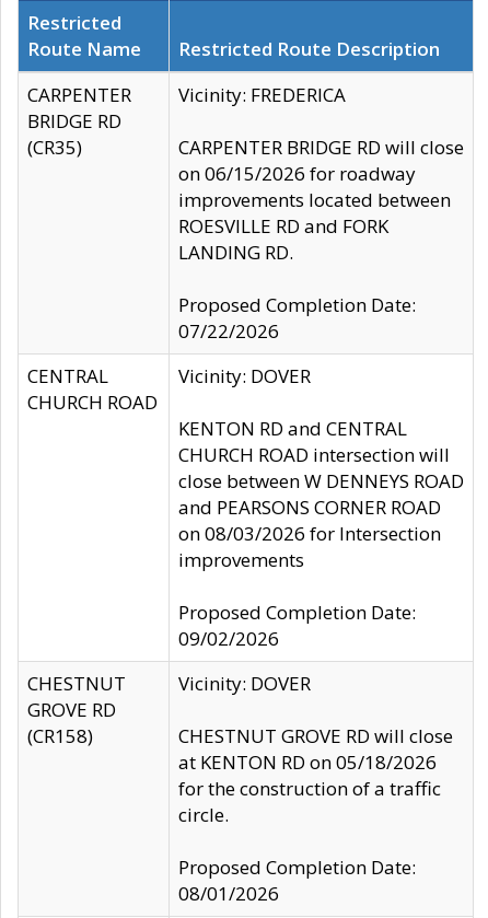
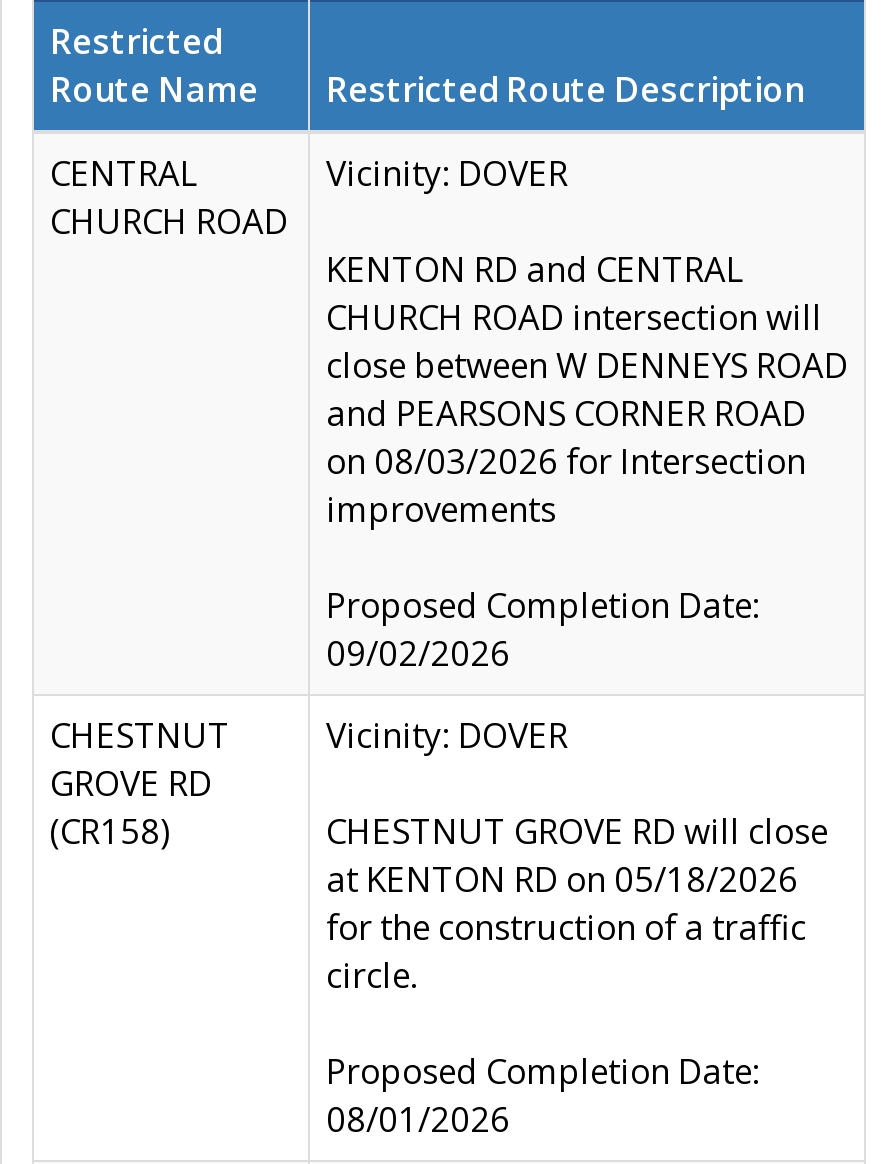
[27,82,131,160] CARPENTER | BRIDGE RD | (CR35) -> none
[178,82,464,344] Vicinity: FREDERICA | CARPENTER BRIDGE RD will close | on 06/15/2026 for roadway | improvements located between | ROESVILLE RD and FORK | LANDING RD. | Proposed Completion Date: | 07/22/2026 -> none

